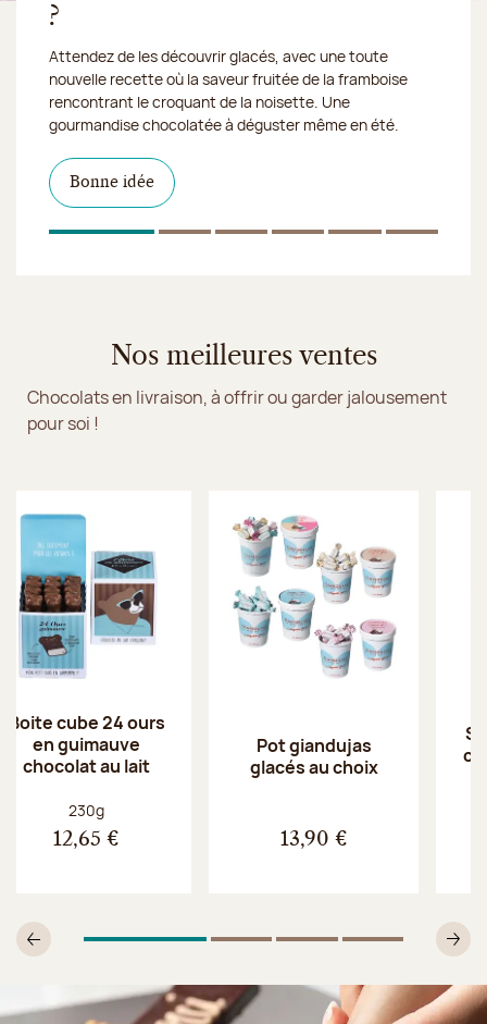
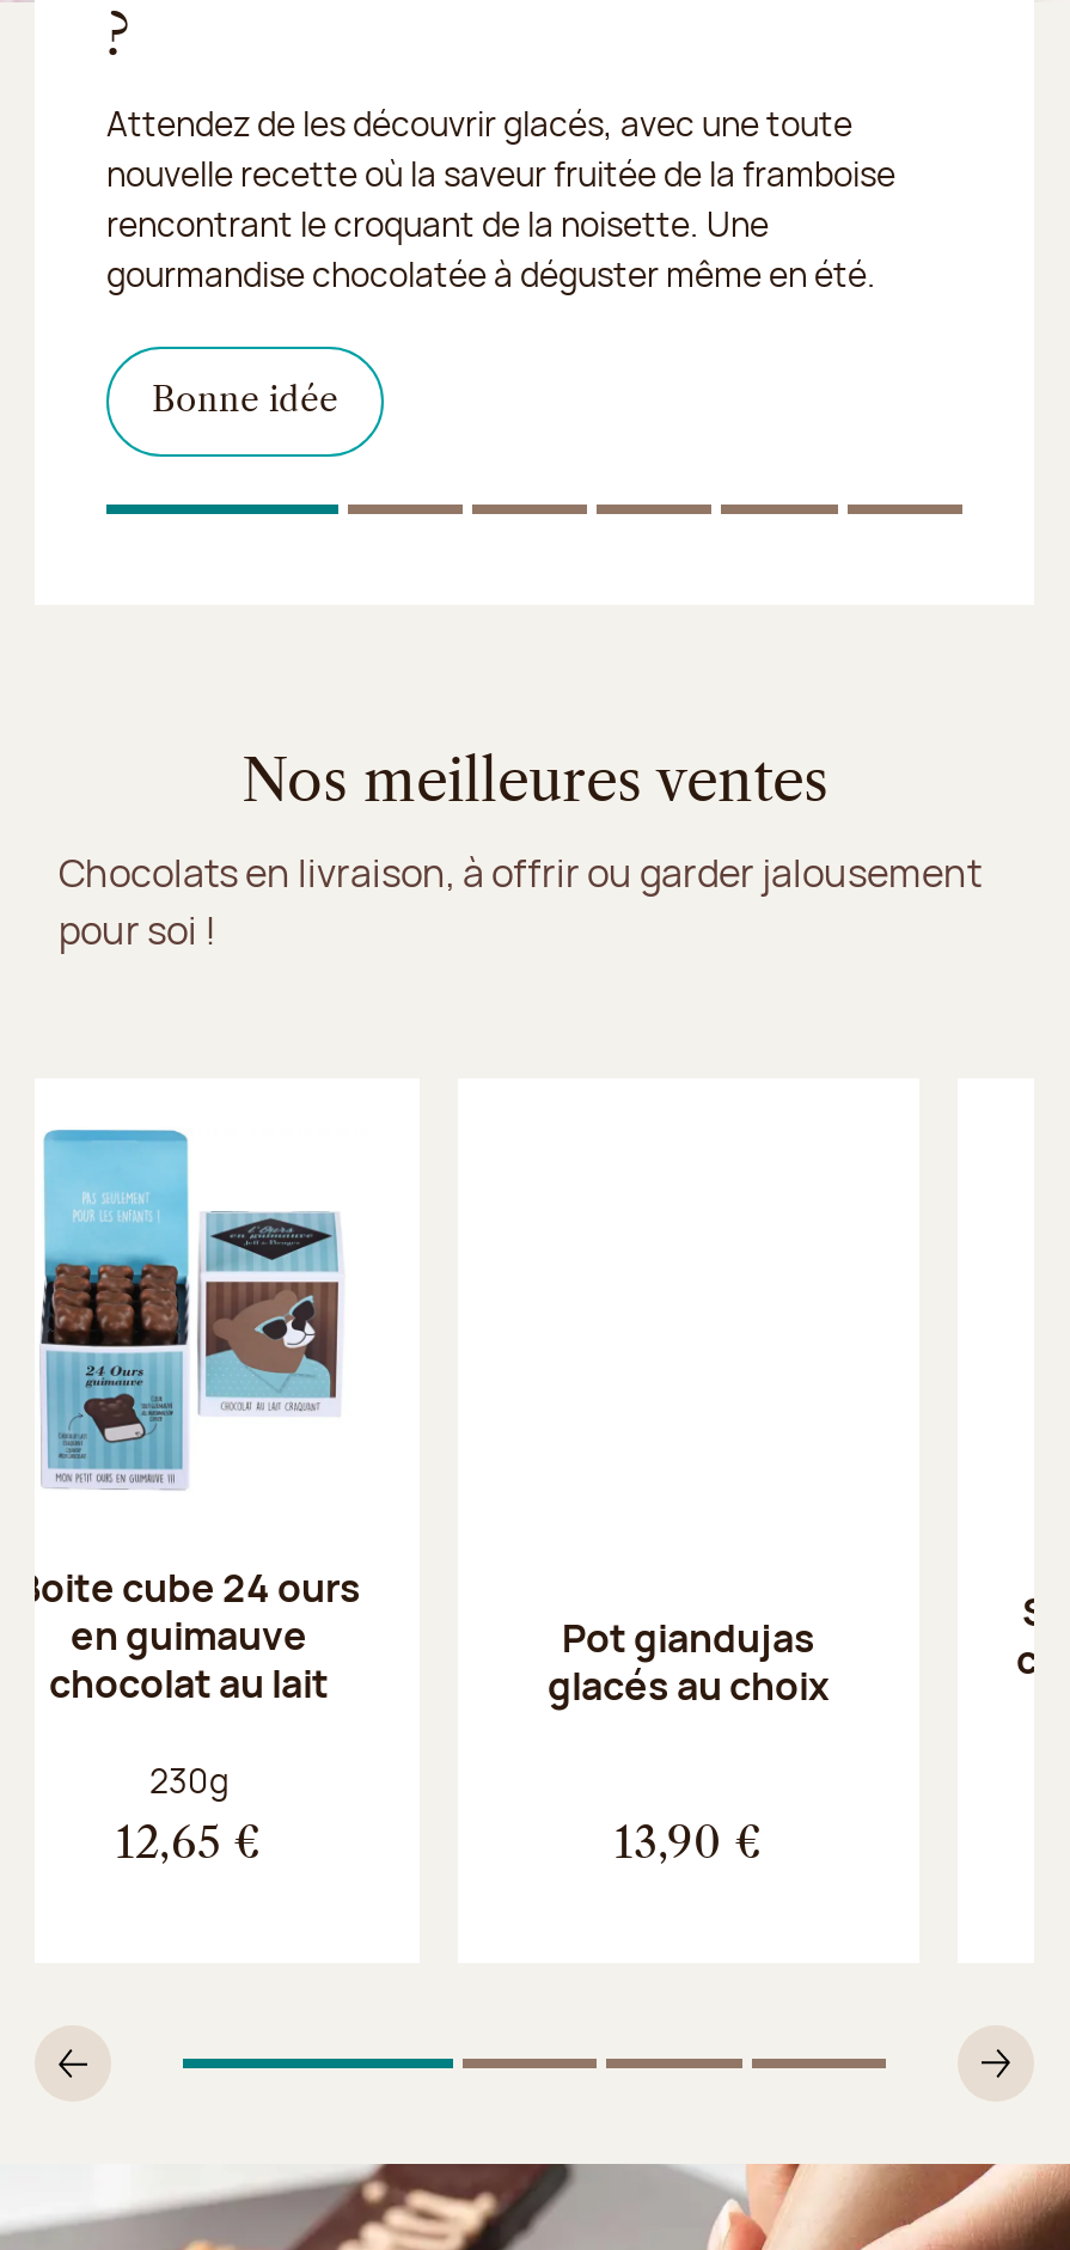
[232,515,397,678] [image] -> none

